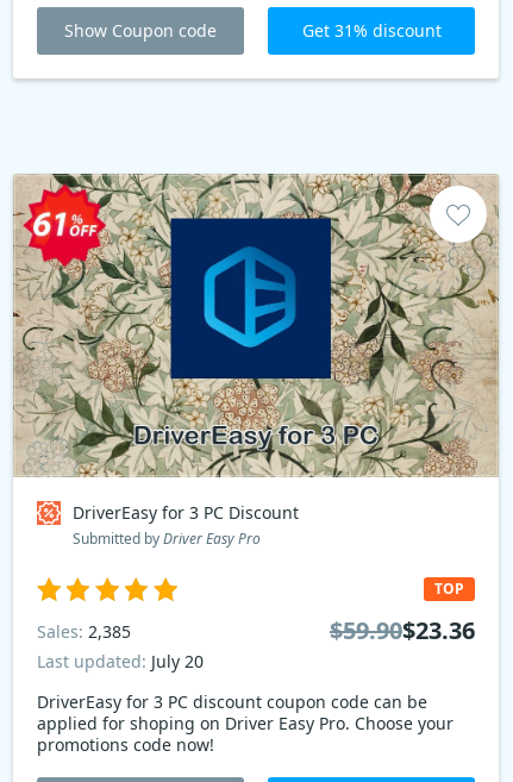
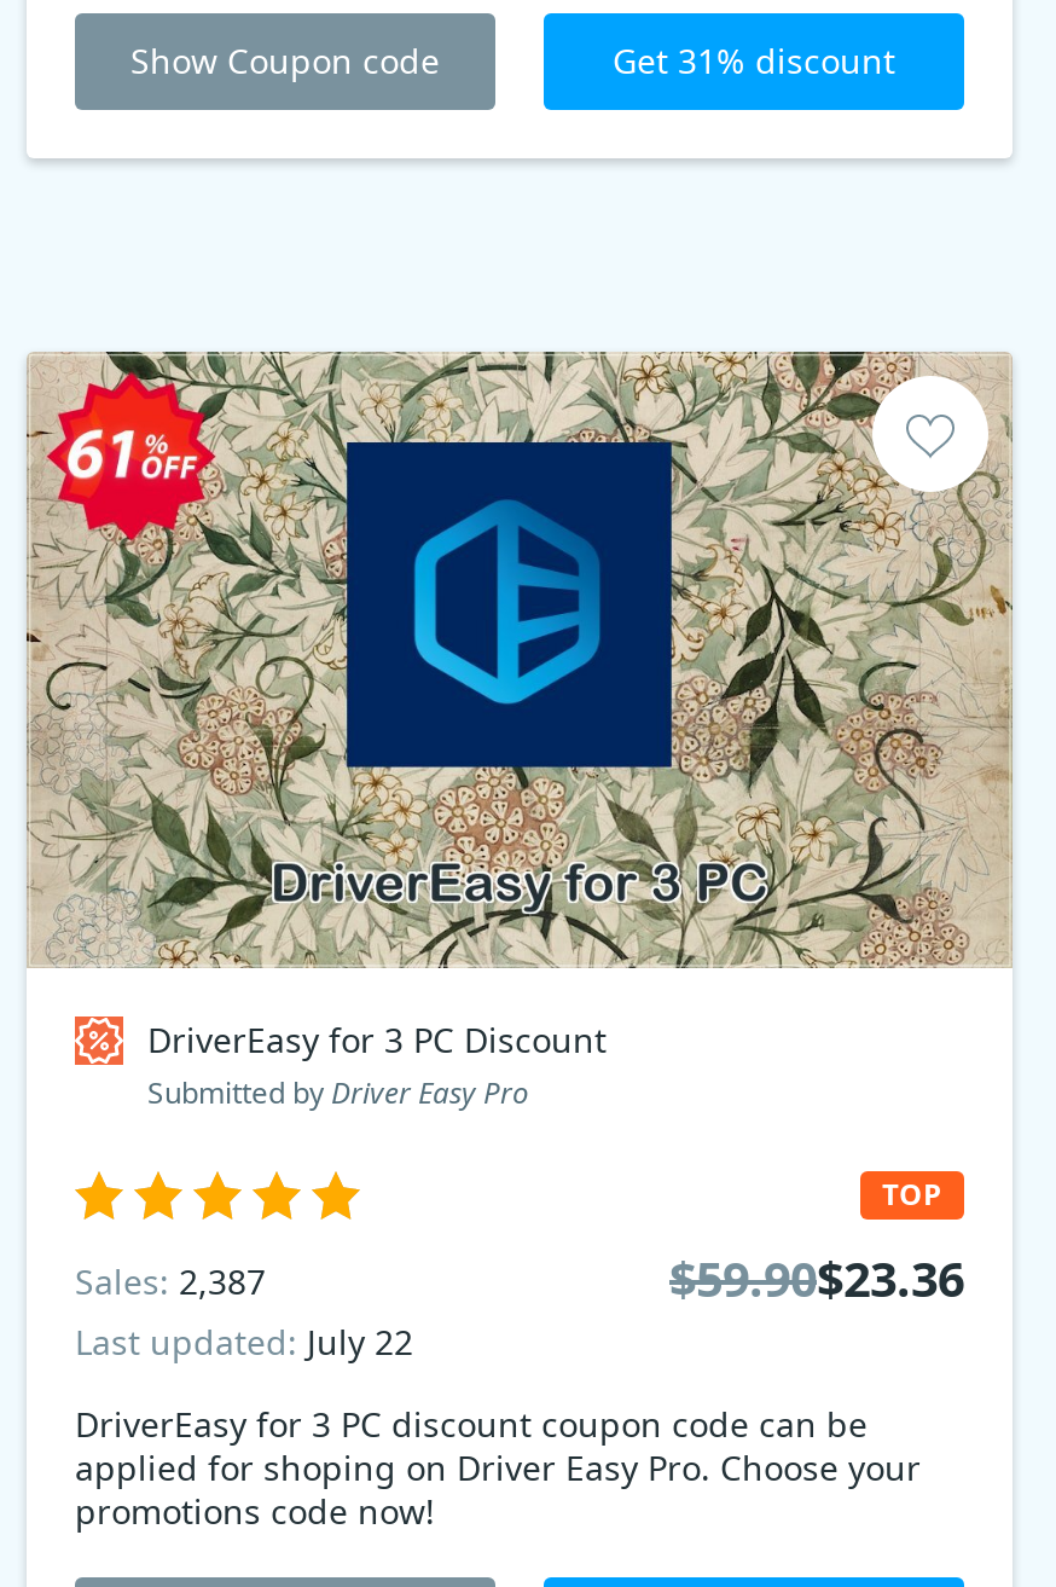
[37,620,131,642] Sales: 2,385 -> [75,1257,266,1303] Sales: 2,387
[37,650,204,672] Last updated: July 20 -> [75,1319,413,1365] Last updated: July 22

